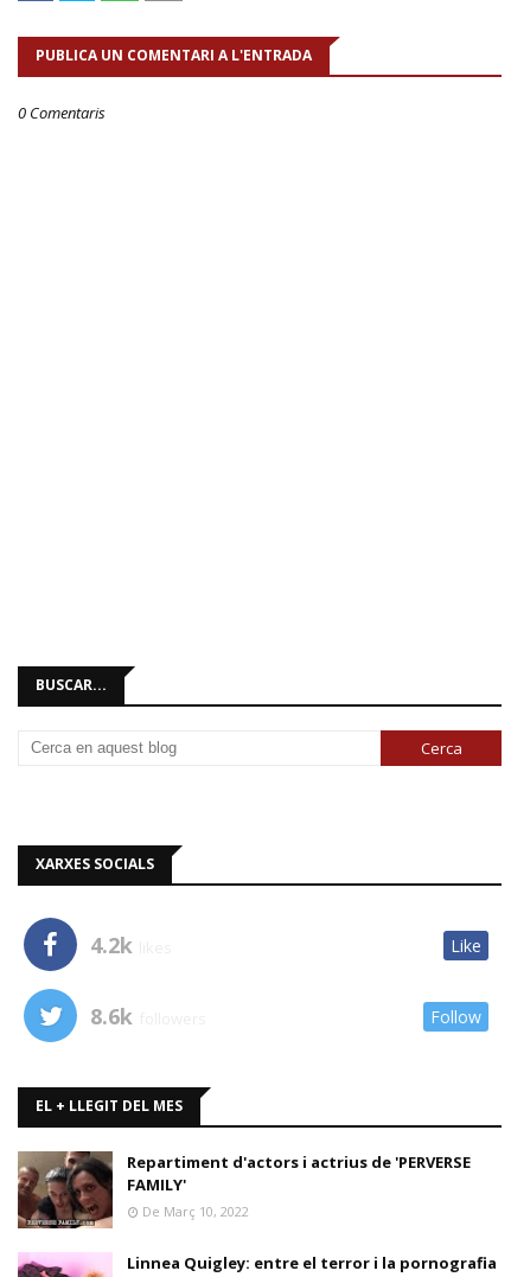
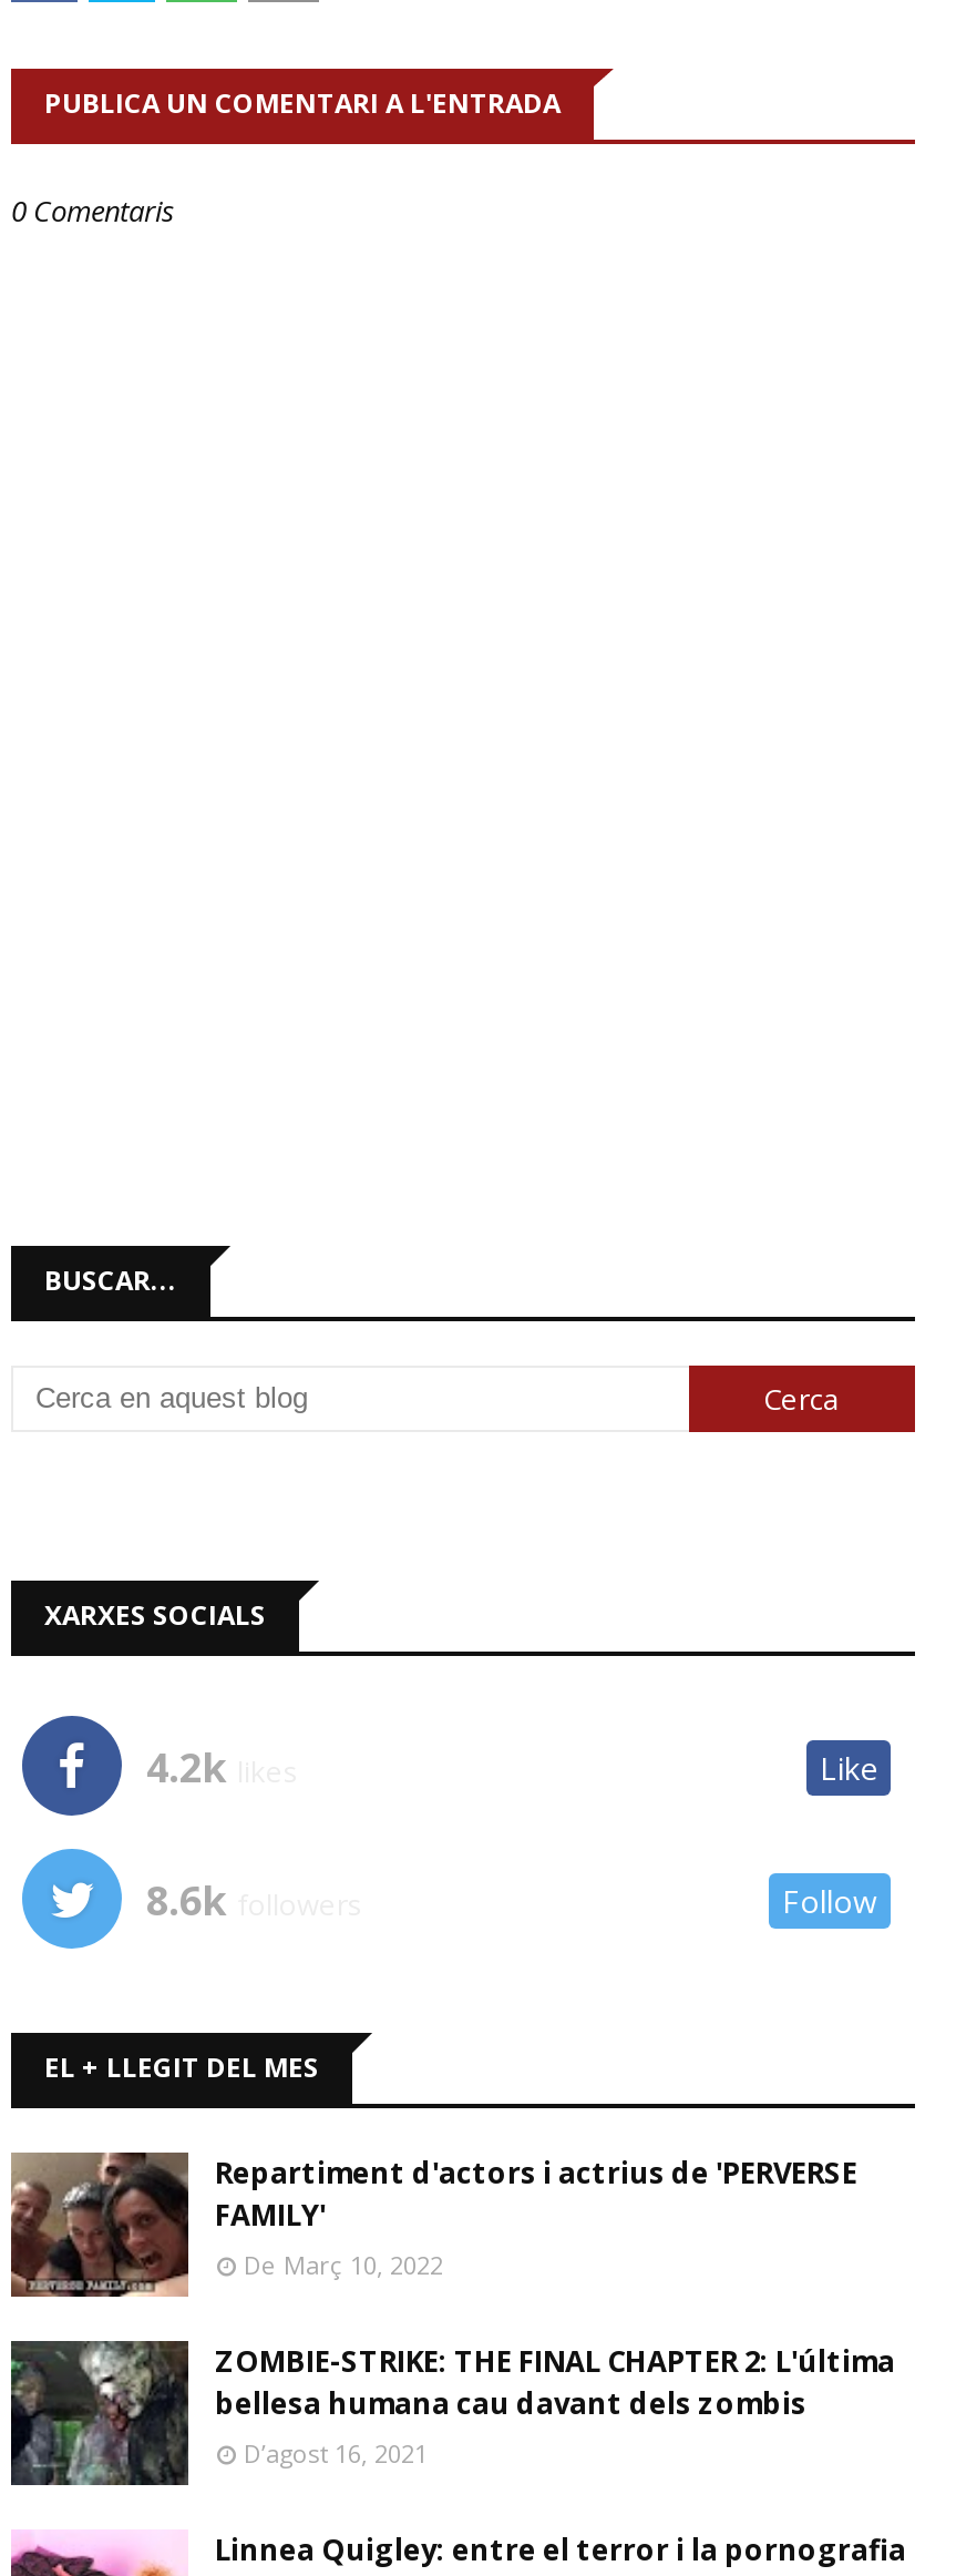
none -> [9,2339,895,2487] [image] | ZOMBIE-STRIKE: THE FINAL CHAPTER 2: L'última | bellesa humana cau davant dels zombis | D’agost 16, 2021

